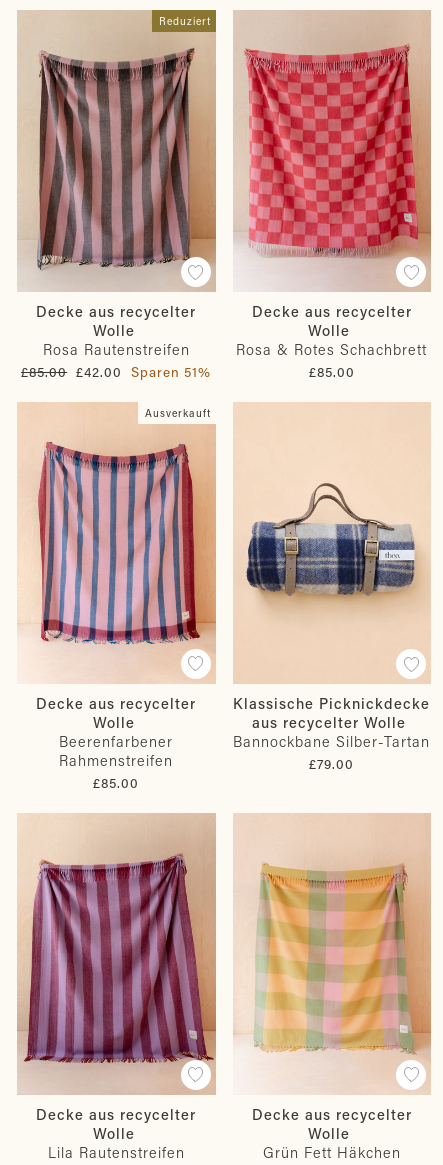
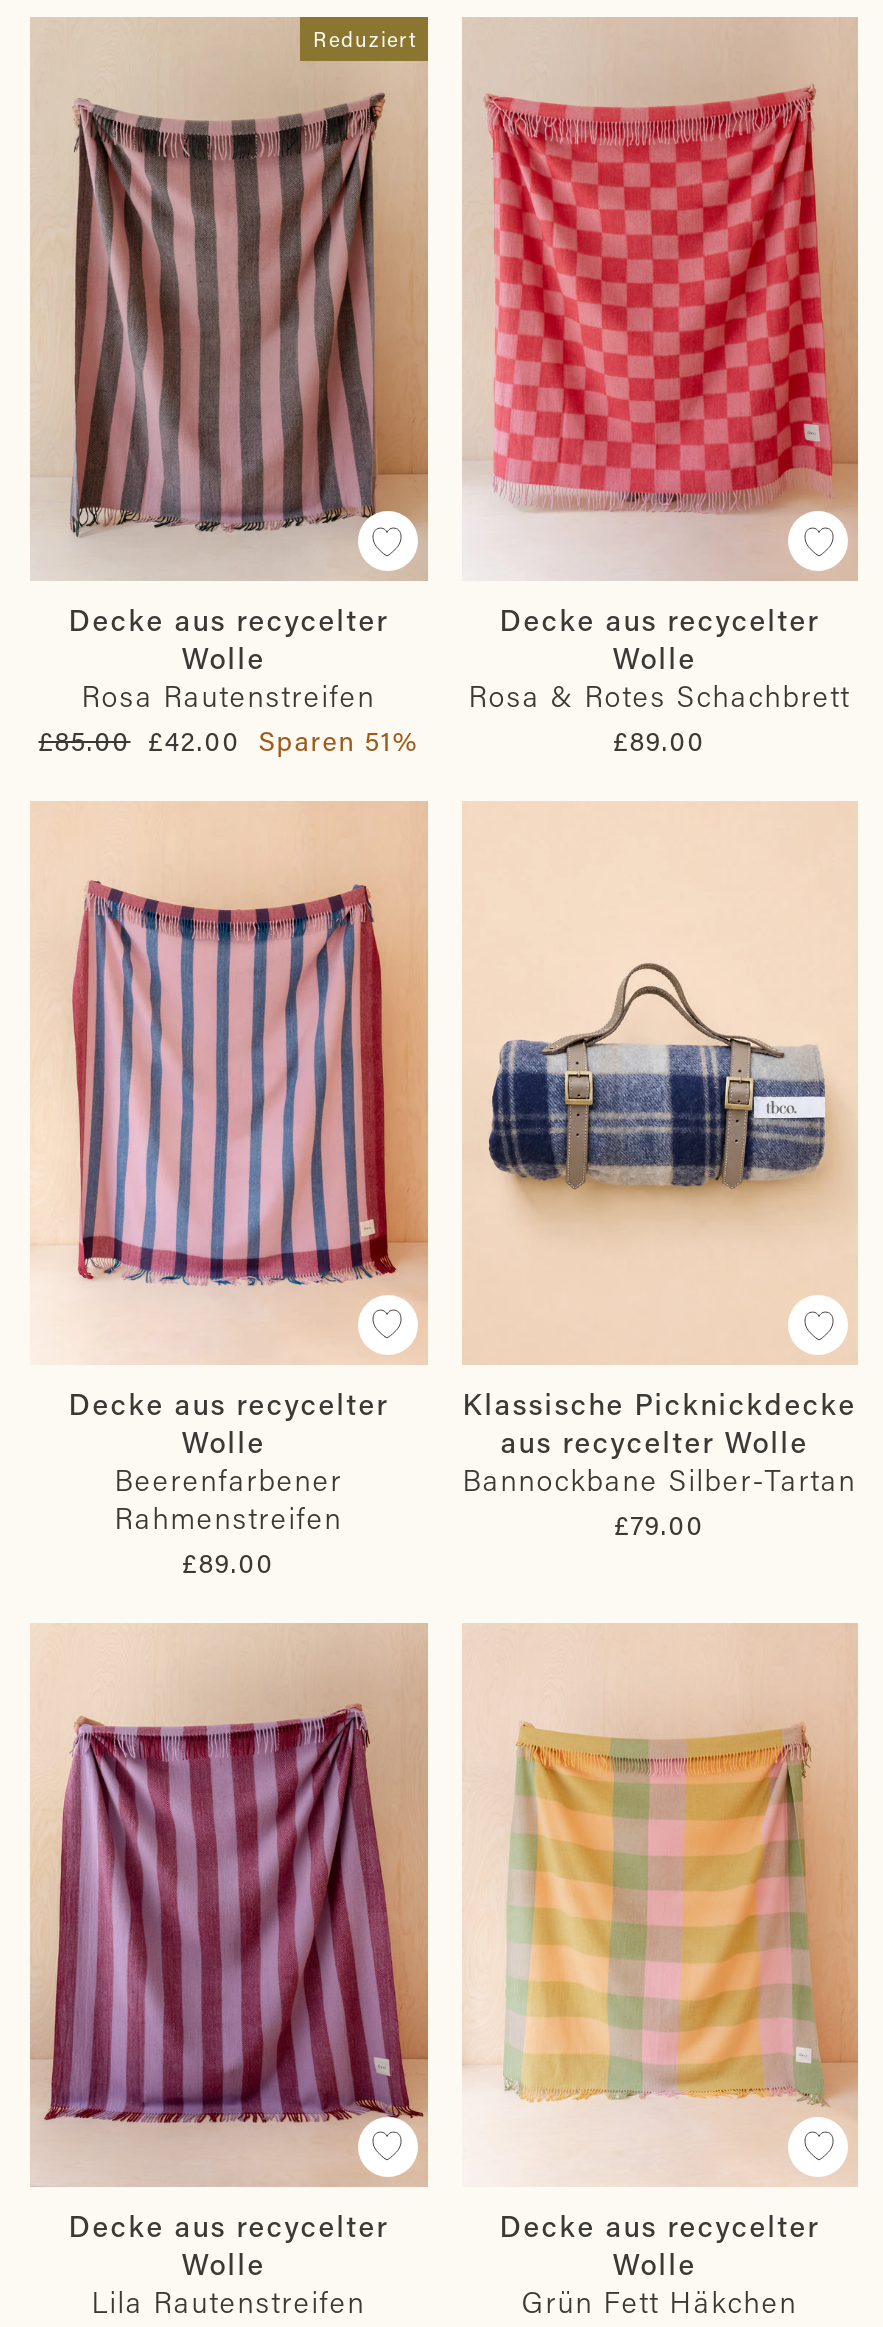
[144,363,355,420] £85.00 | Ausverkauft -> [614,723,706,759] £89.00
[93,774,139,792] £85.00 -> [182,1545,274,1581] £89.00

